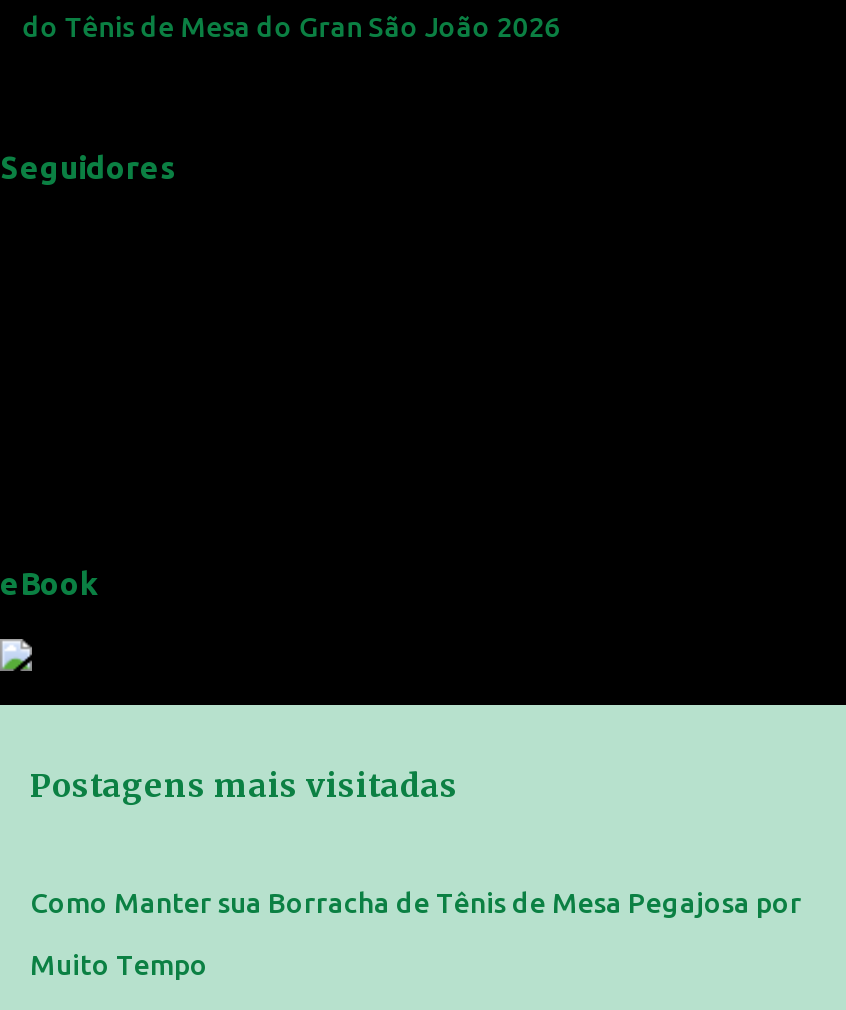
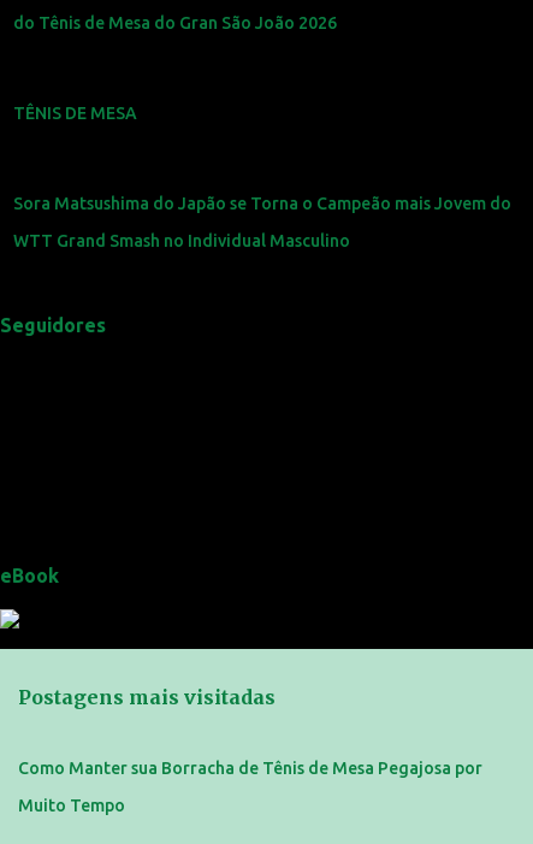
none -> [13,103,137,123] TÊNIS DE MESA
none -> [13,194,512,250] Sora Matsushima do Japão se Torna o Campeão mais Jovem do | WTT Grand Smash no Individual Masculino

